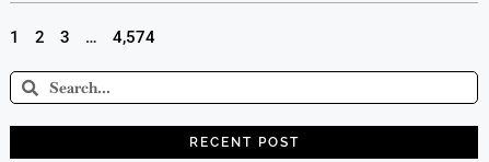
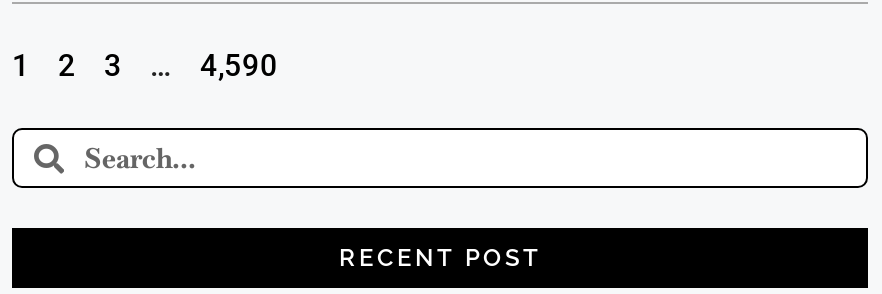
[113,28,155,48] 4,574 -> [200,49,278,85] 4,590

